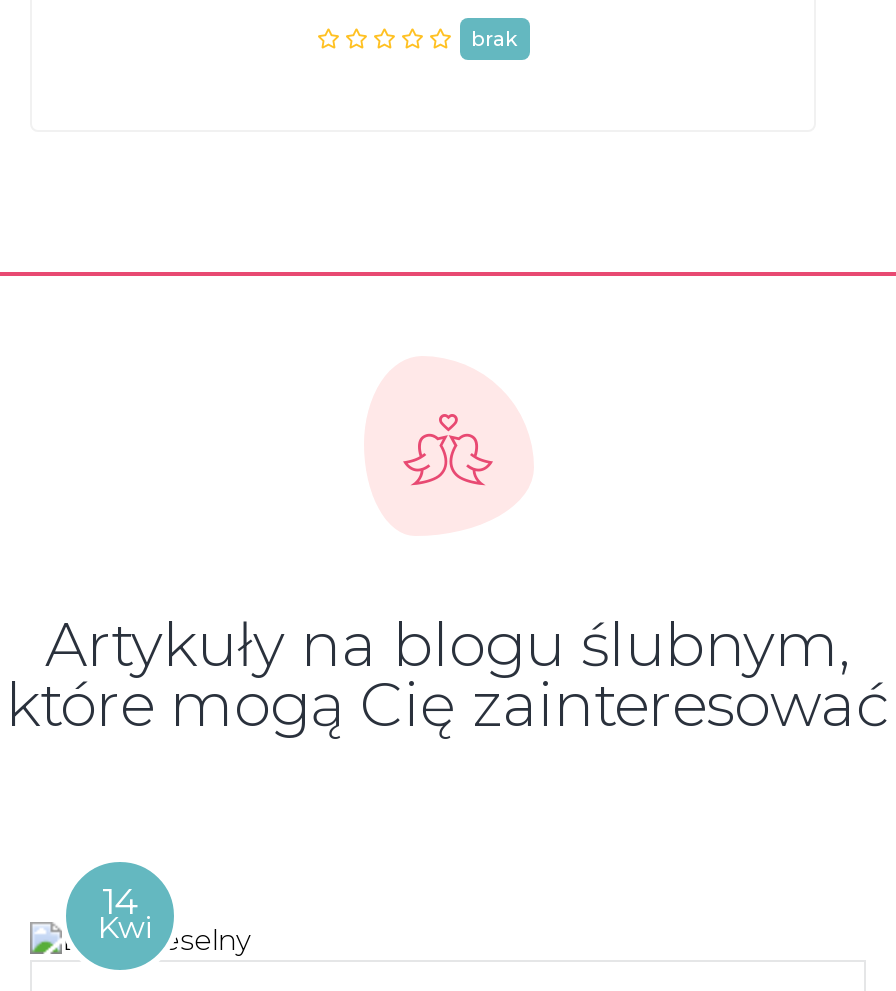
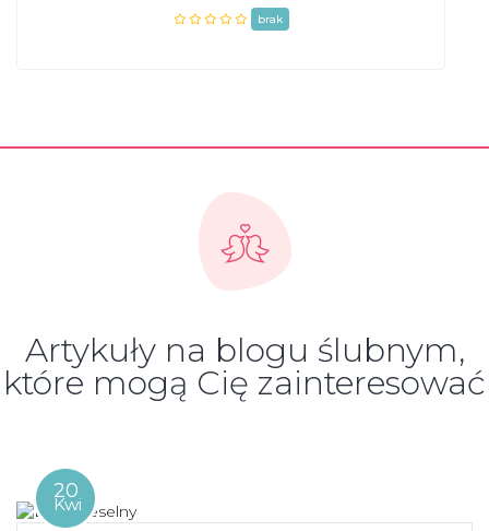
[102,880,138,924] 14 -> [53,479,79,503] 20

